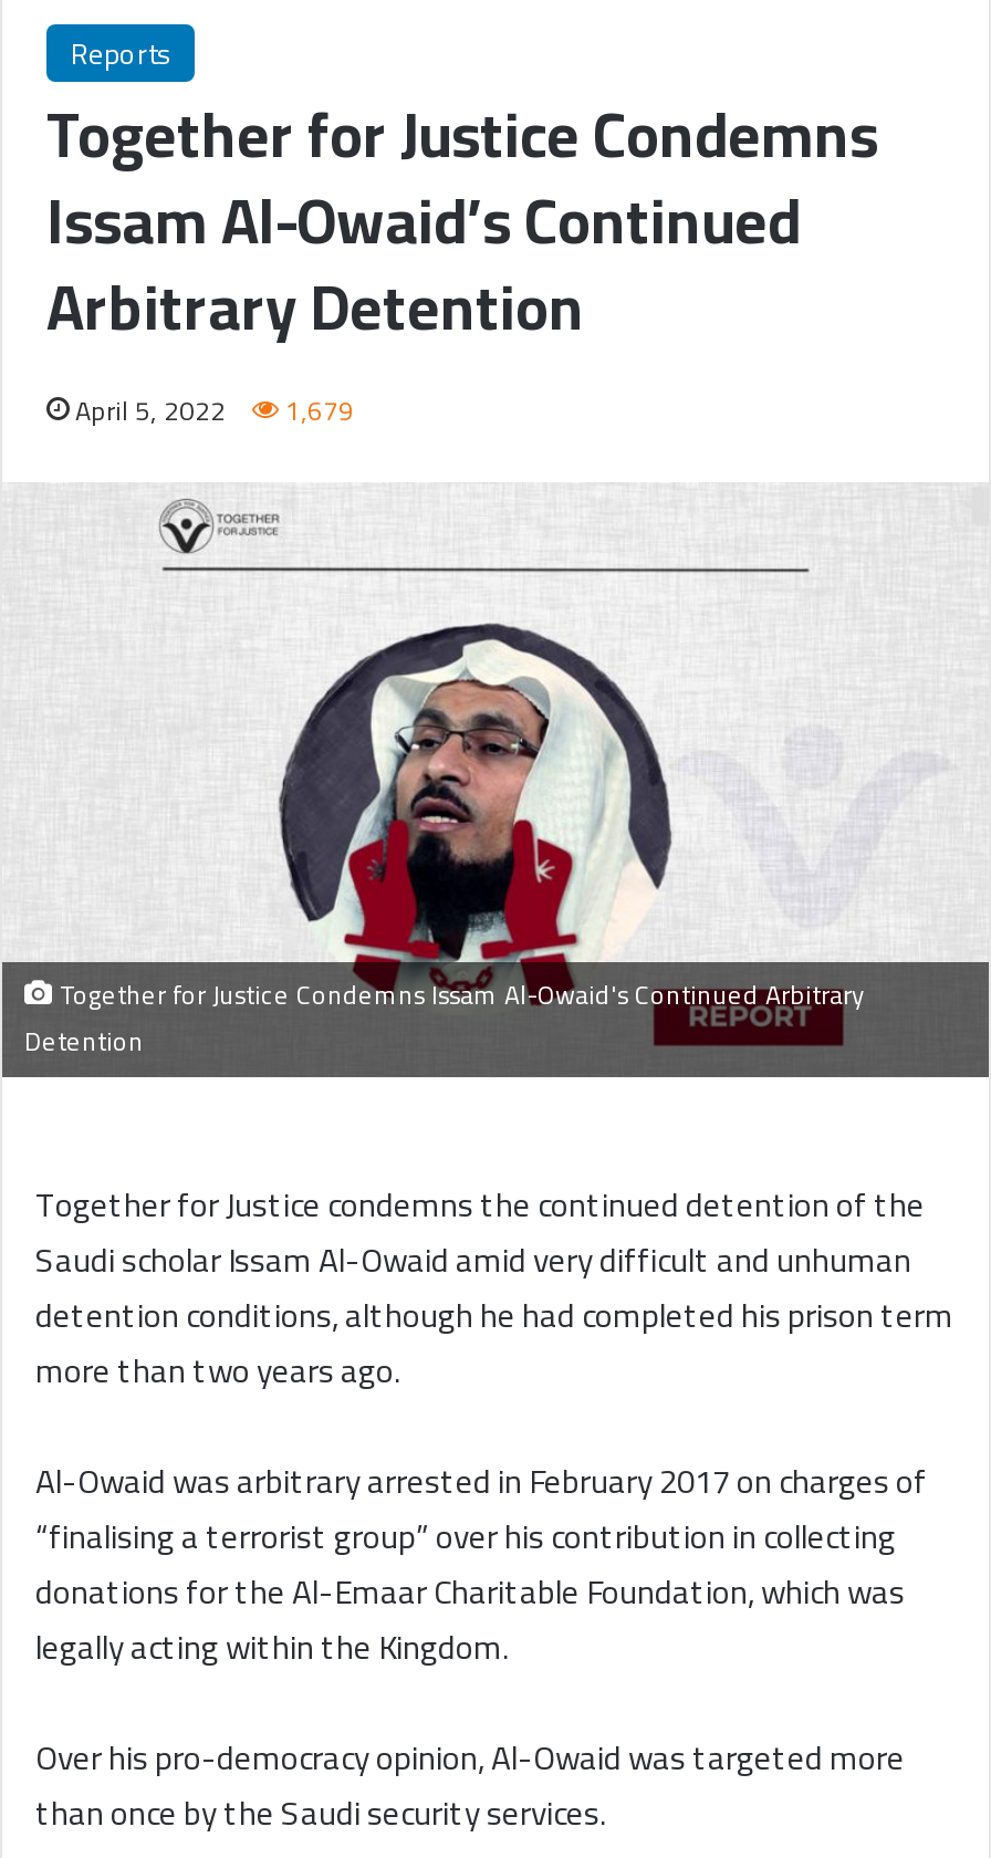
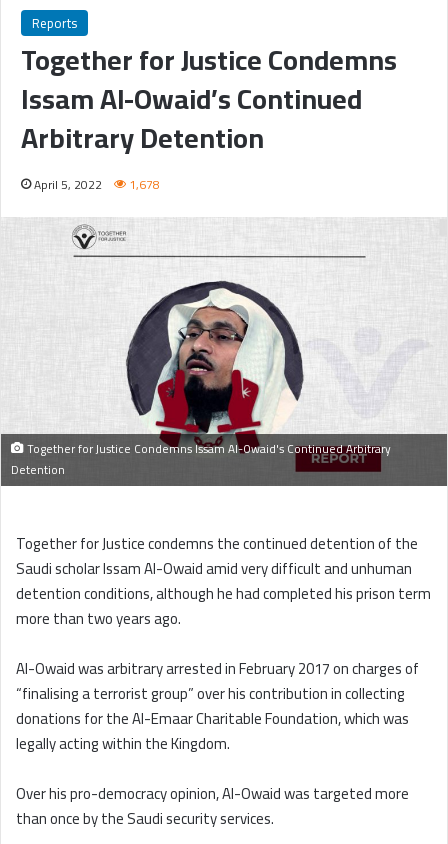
[75,385,354,436] April 5, 2022 1,679 -> [34,173,160,196] April 5, 2022 1,678

